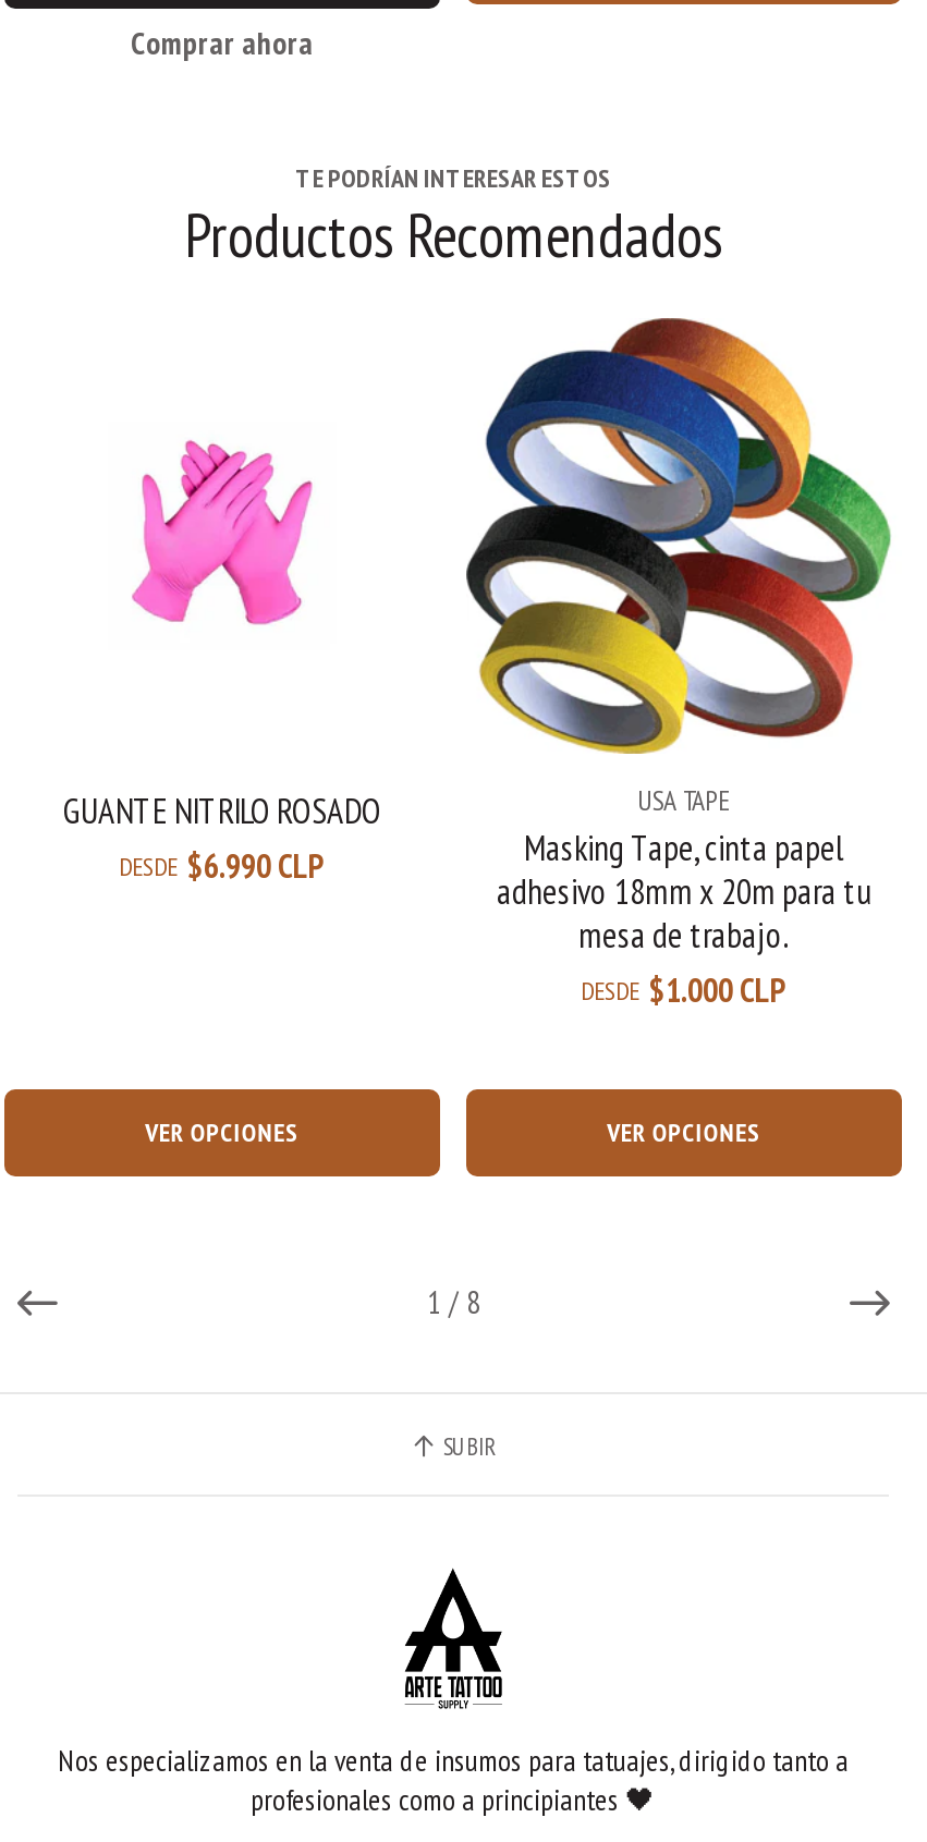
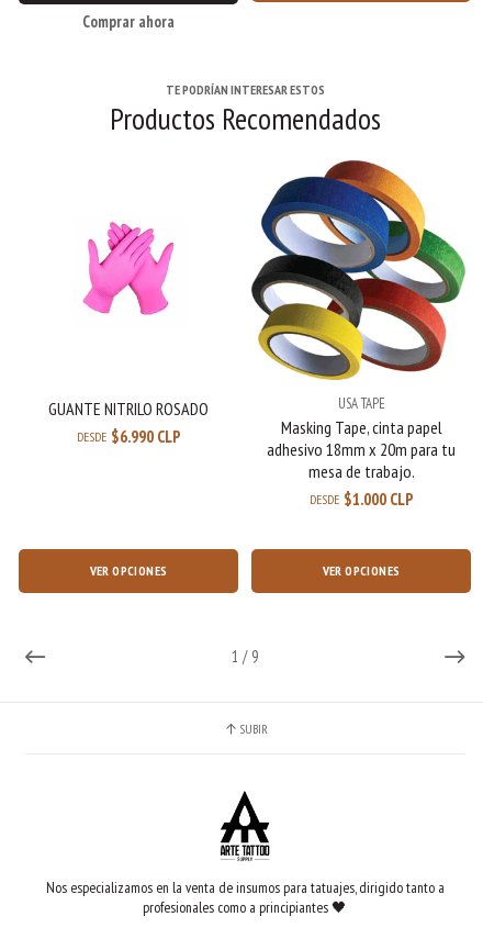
[427,1282,479,1323] 1 / 8 -> [232,646,258,667] 1 / 9

